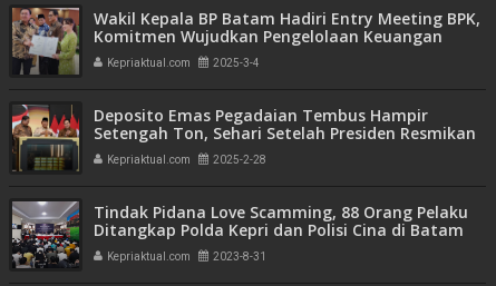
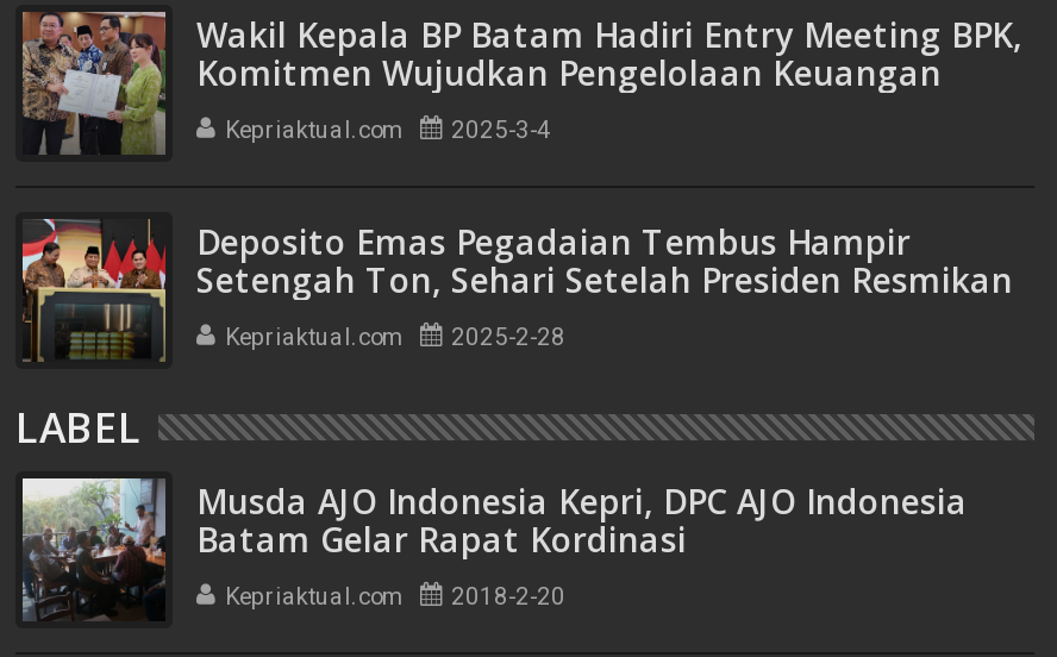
[12,202,468,269] [image] | Tindak Pidana Love Scamming, 88 Orang Pelaku | Ditangkap Polda Kepri dan Polisi Cina di Batam -> [15,401,968,621] [image] | LABEL | Musda AJO Indonesia Kepri, DPC AJO Indonesia | Batam Gelar Rapat Kordinasi
[107,251,266,263] Kepriaktual.com 2023-8-31 -> [225,584,565,610] Kepriaktual.com 2018-2-20

